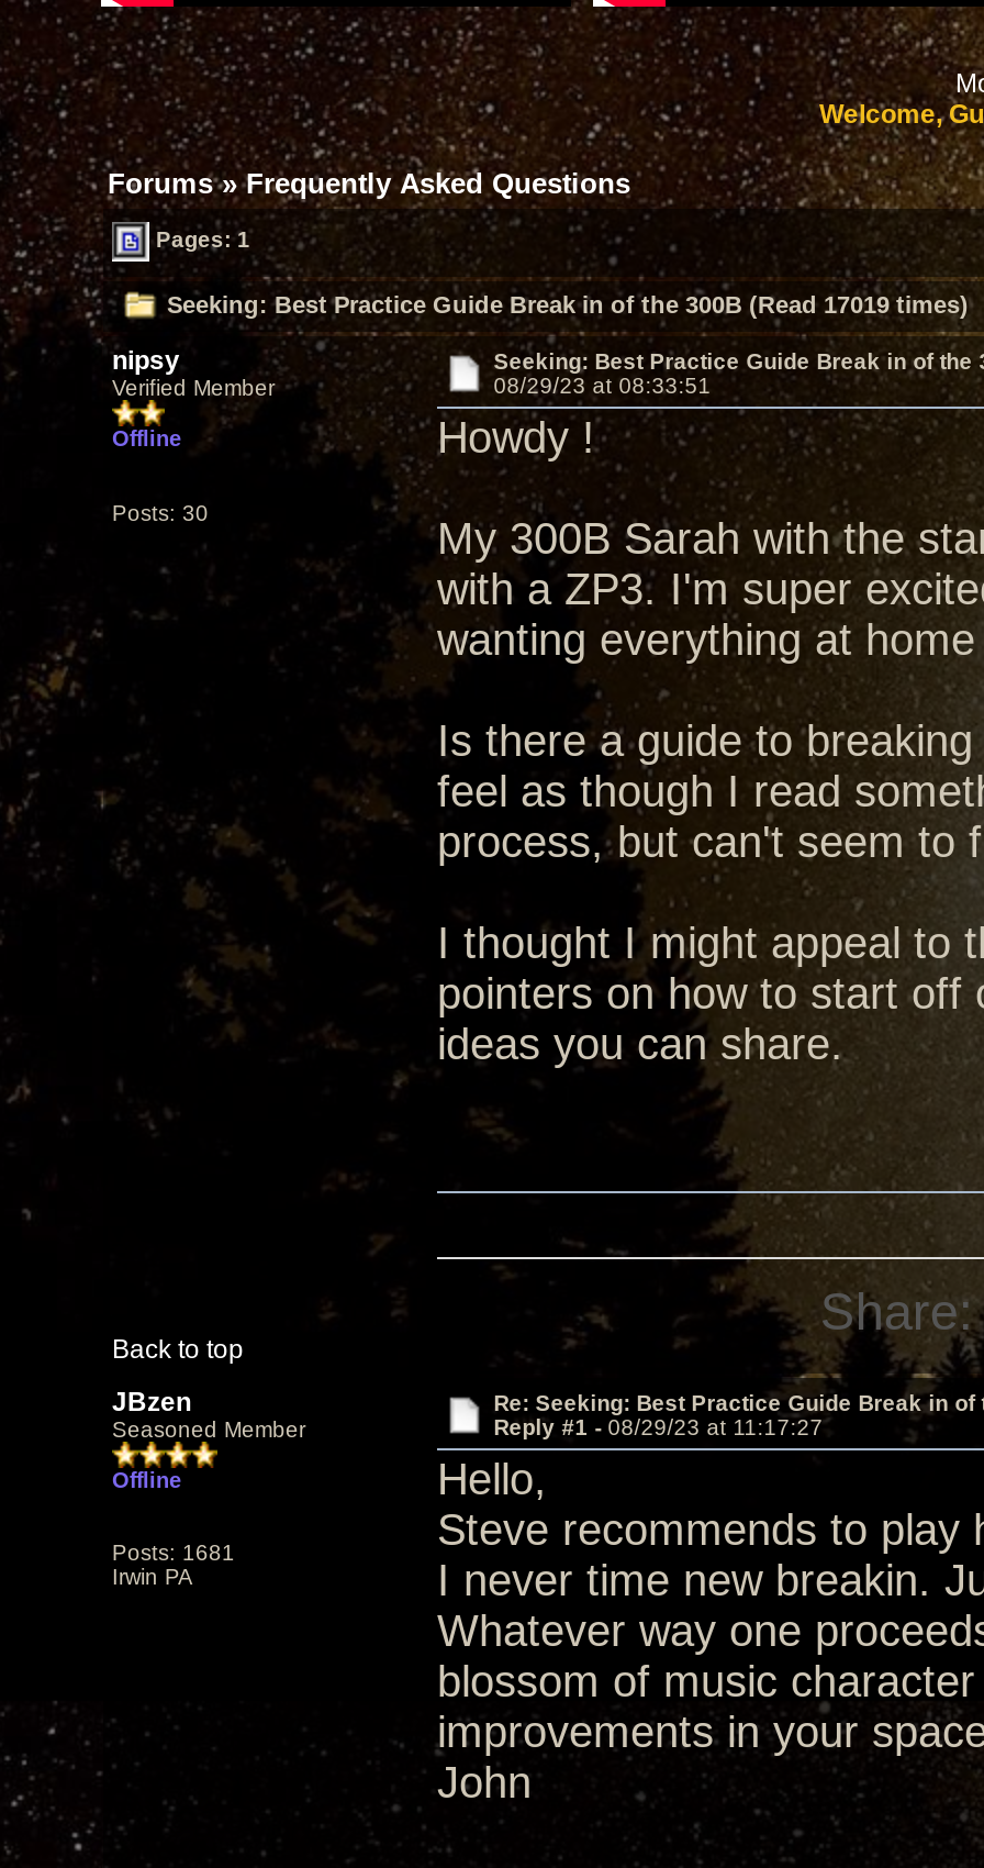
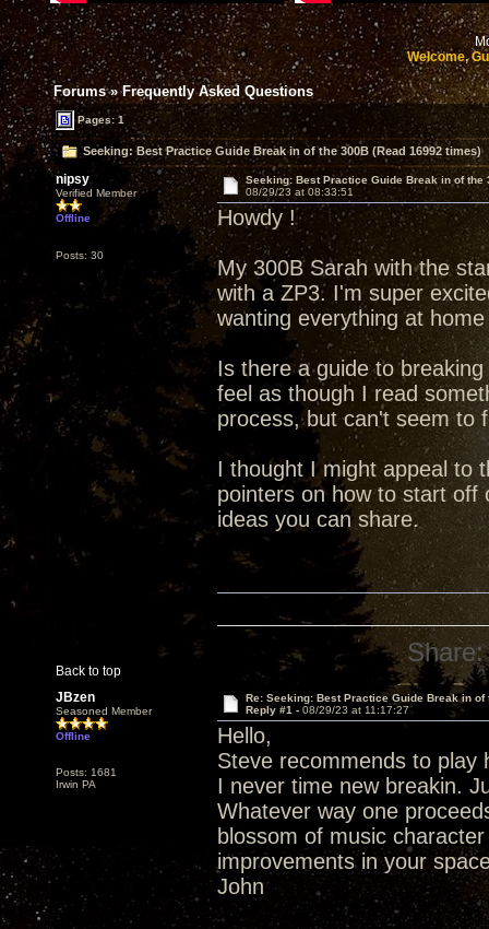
[160,291,969,317] Seeking: Best Practice Guide Break in of the 300B (Read 17019 times) -> [80,145,481,158] Seeking: Best Practice Guide Break in of the 300B (Read 16992 times)

